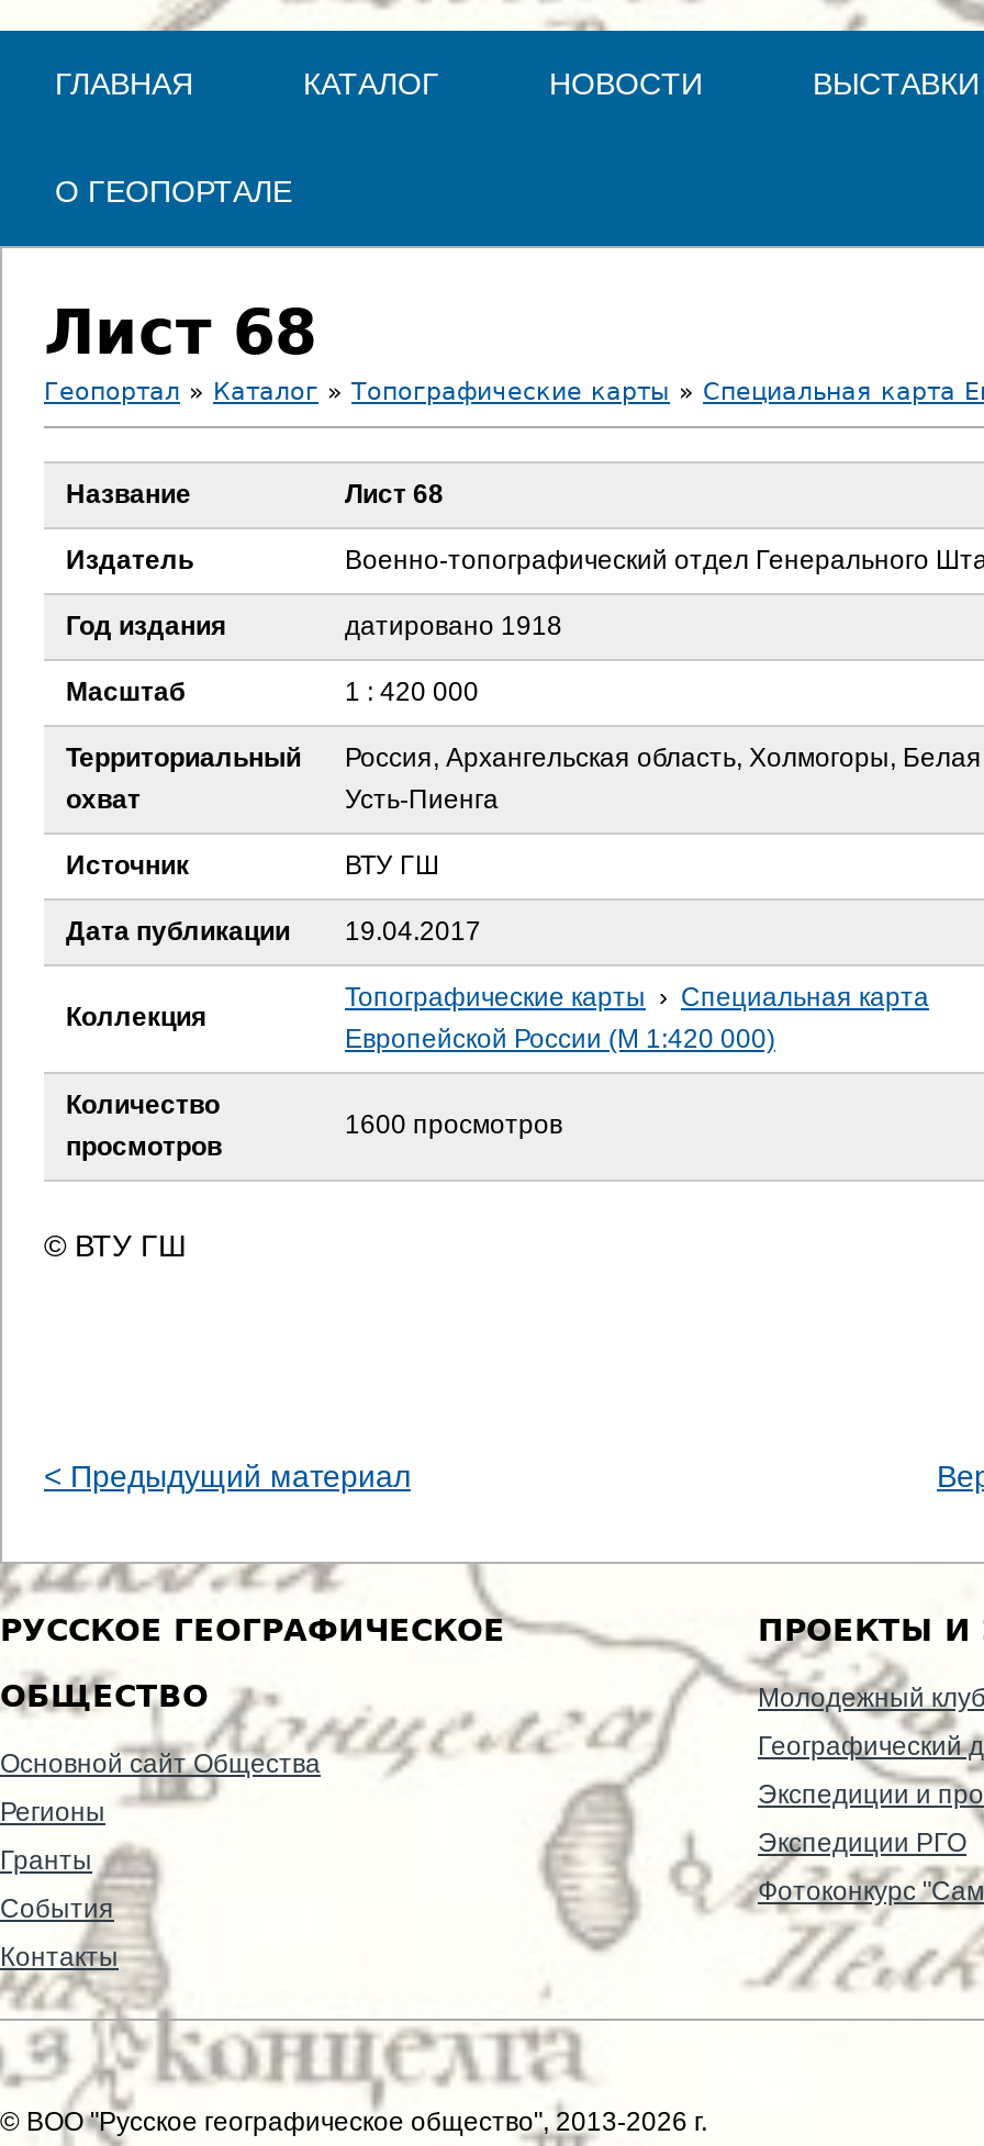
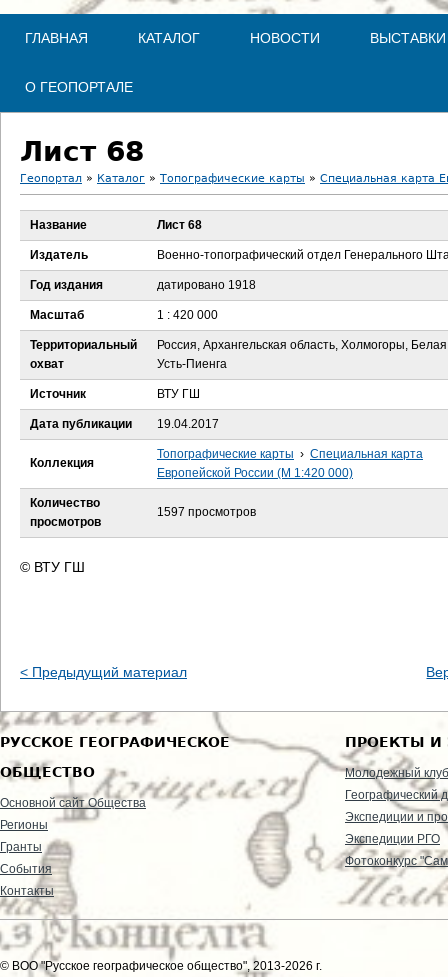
[345,1109,562,1140] 1600 просмотров -> [157,505,256,519] 1597 просмотров

